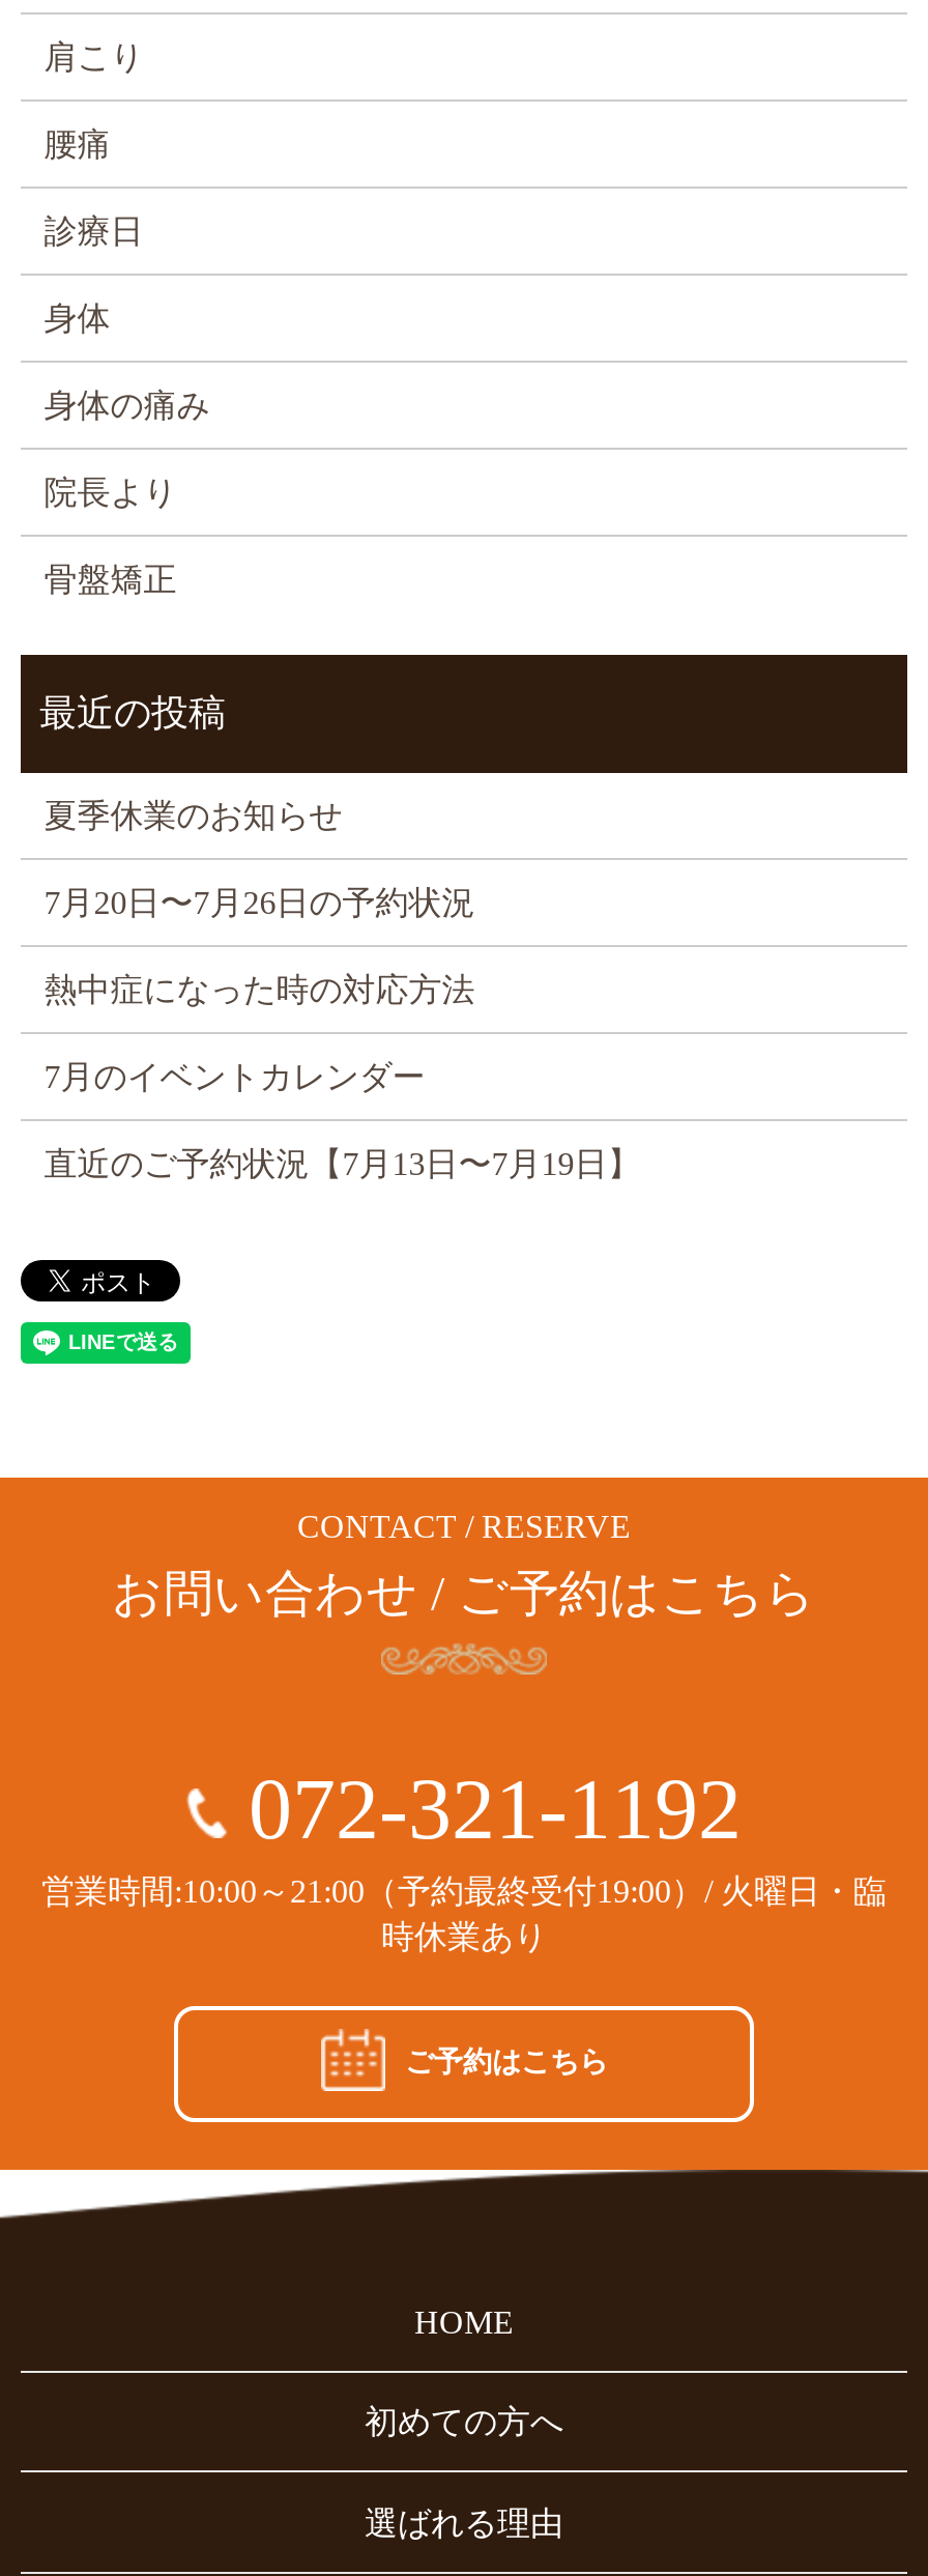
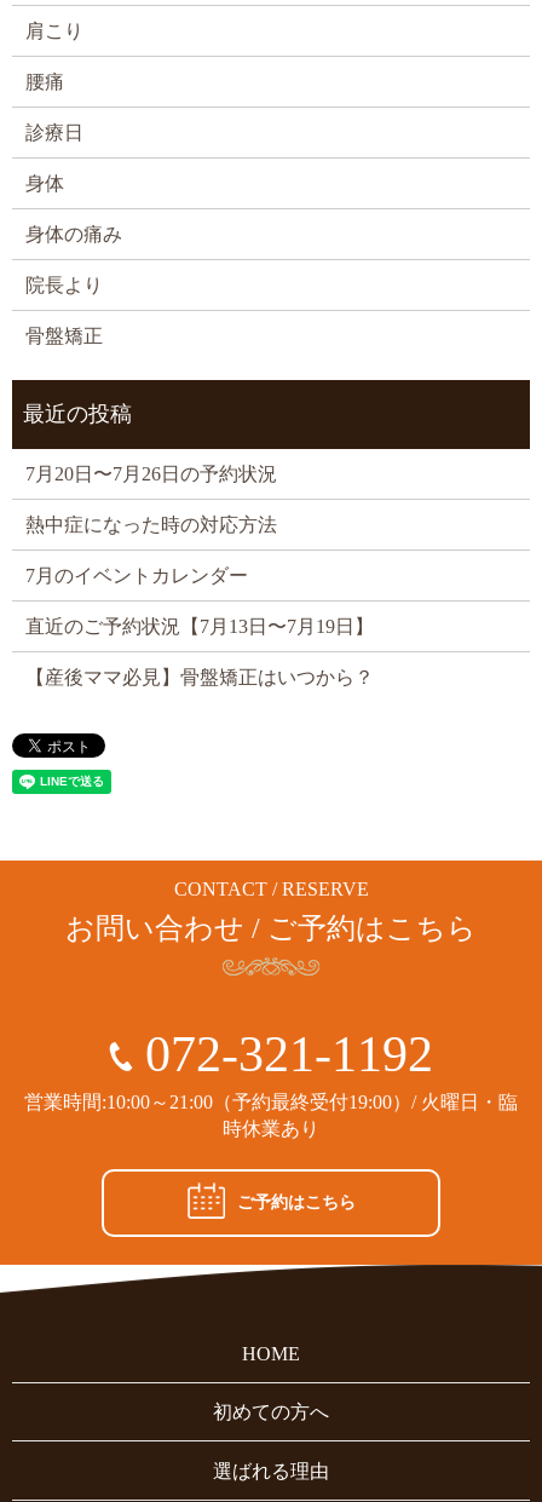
[44,797,342,833] 夏季休業のお知らせ -> none
moved [44,885,640,1181] -> [26,463,374,636]: 7月20日〜7月26日の予約状況 | 熱中症になった時の対応方法 | 7月のイベントカレンダー | 直近のご予約状況【7月13日〜7月19日】
none -> [26,667,374,687] 【産後ママ必見】骨盤矯正はいつから？

